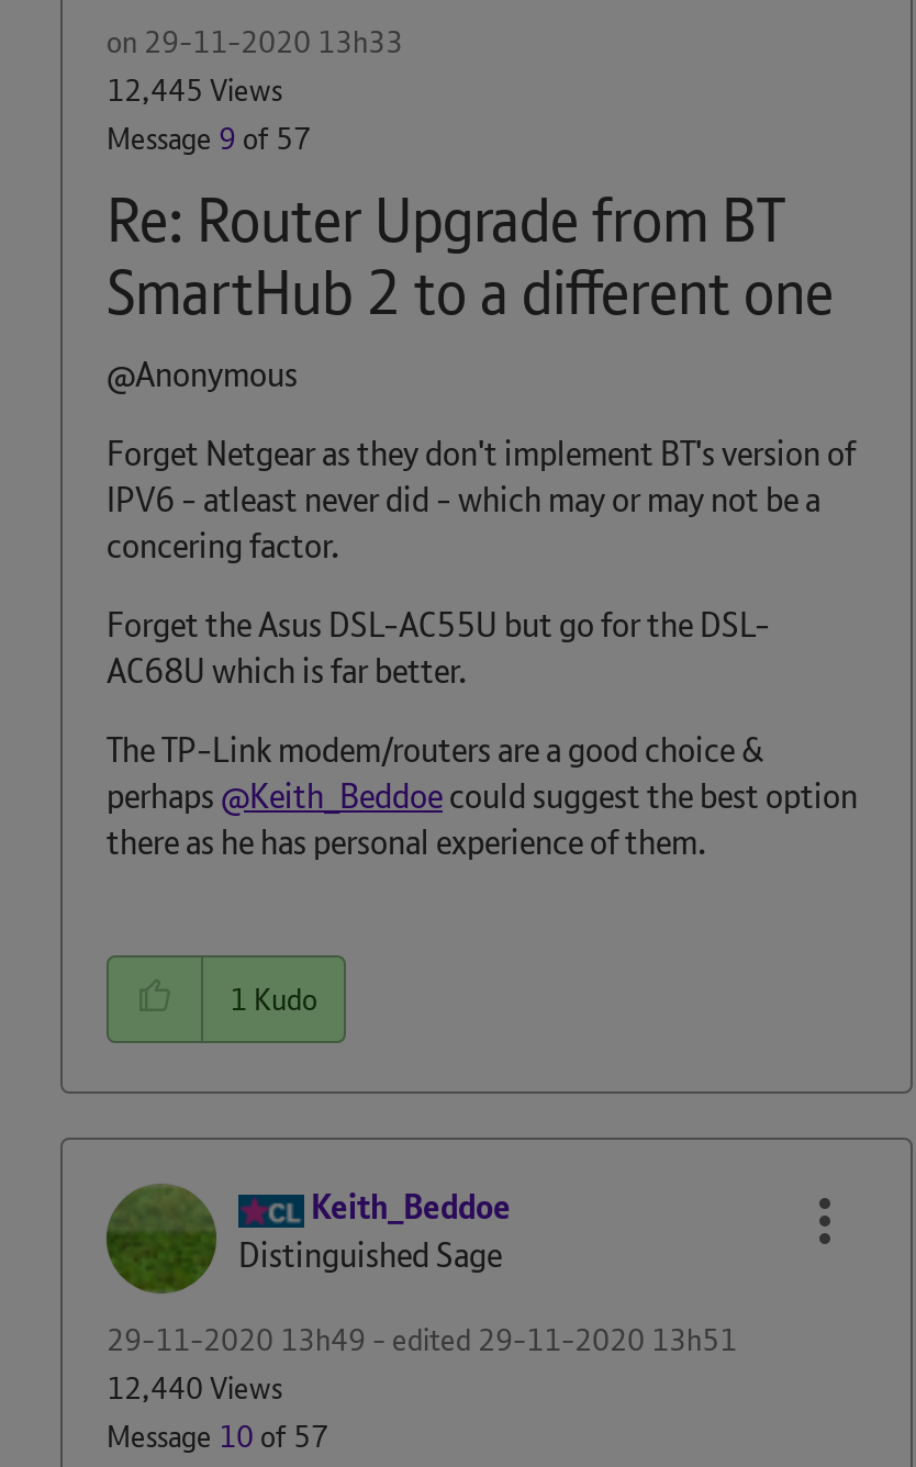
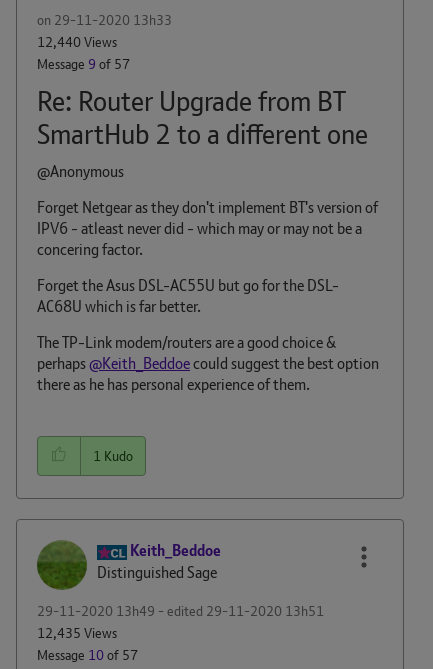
[107,70,282,110] 12,445 Views -> [37,33,117,51] 12,440 Views
[107,1368,282,1408] 12,440 Views -> [37,624,117,642] 12,435 Views

